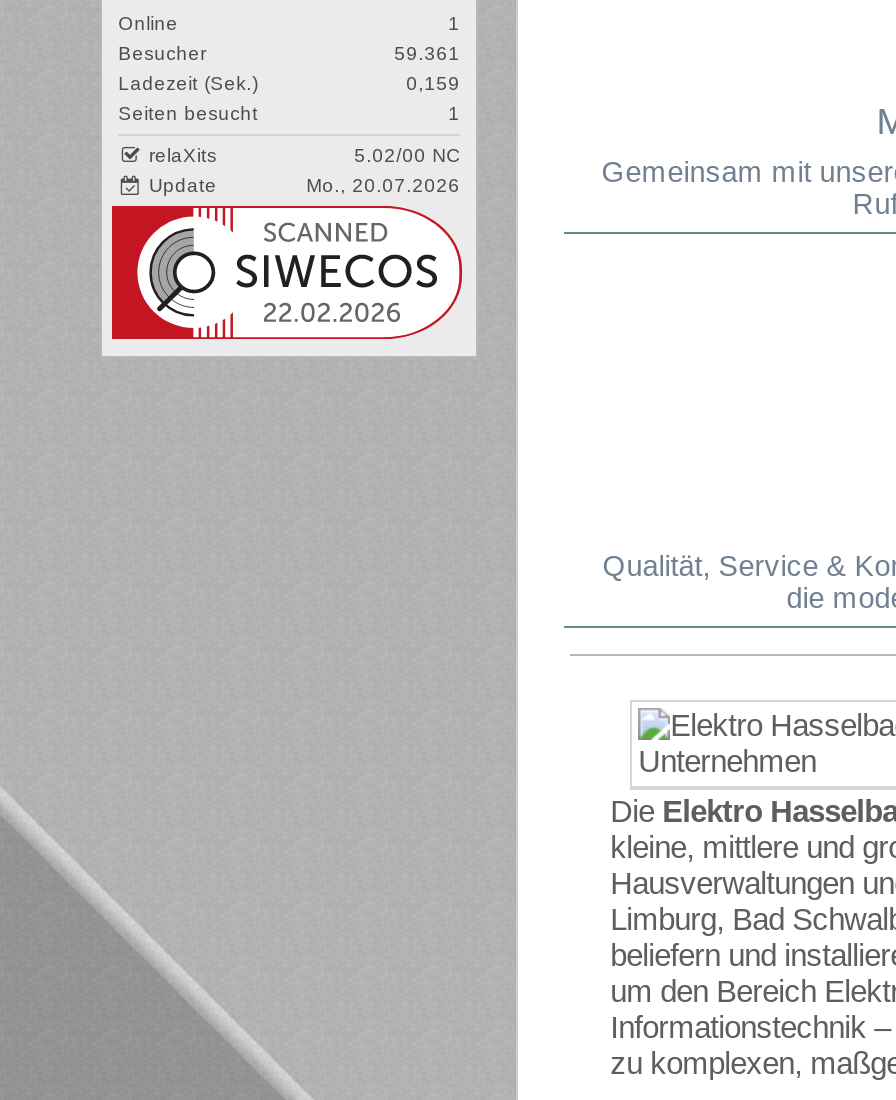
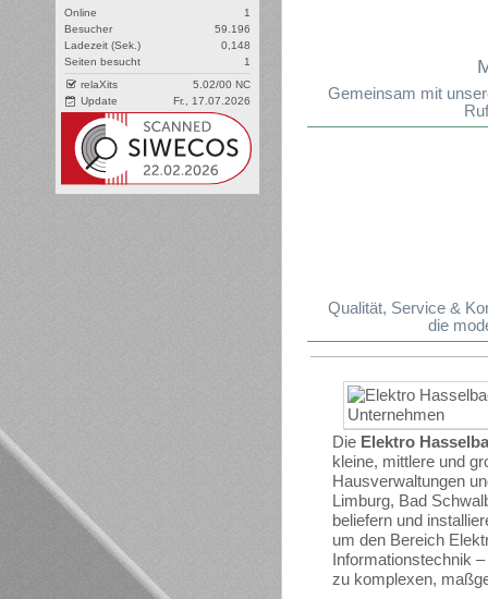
[394,42,460,64] 59.361 -> [215,23,251,35] 59.196
[406,72,460,94] 0,159 -> [221,39,251,51] 0,148
[306,174,460,196] Mo., 20.07.2026 -> [173,95,251,107] Fr., 17.07.2026

